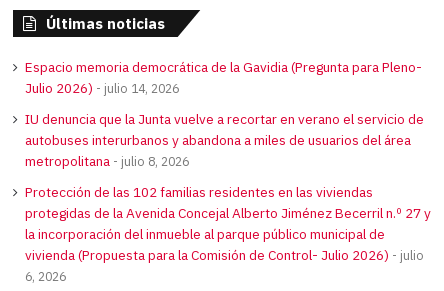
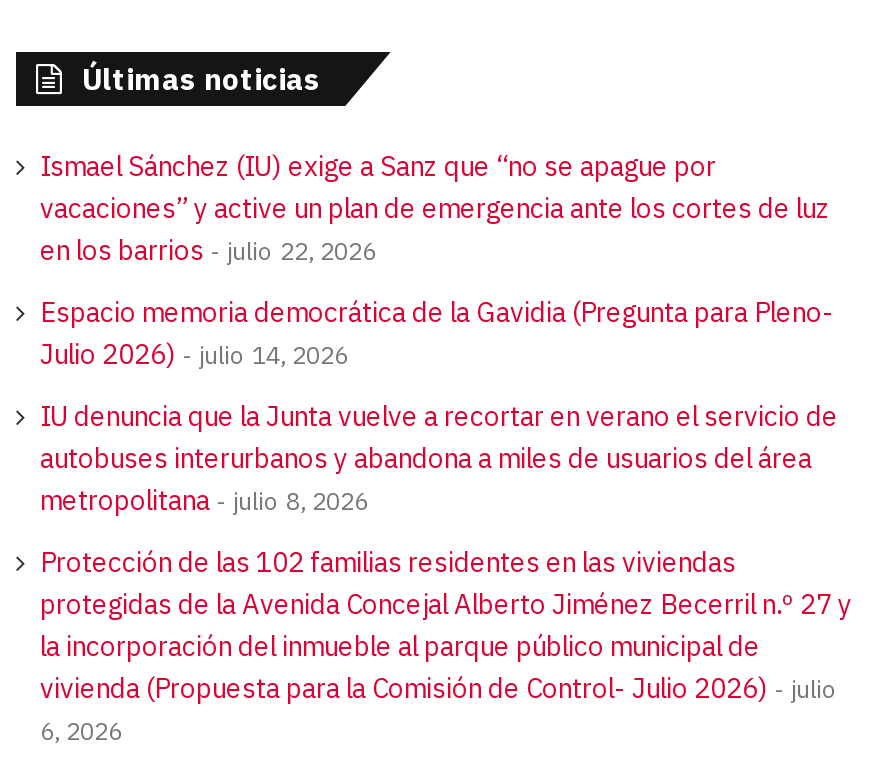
none -> [40,149,830,269] Ismael Sánchez (IU) exige a Sanz que “no se apague por | vacaciones” y active un plan de emergencia ante los cortes de luz | en los barrios | julio 22, 2026

